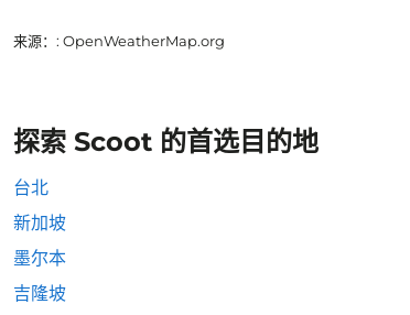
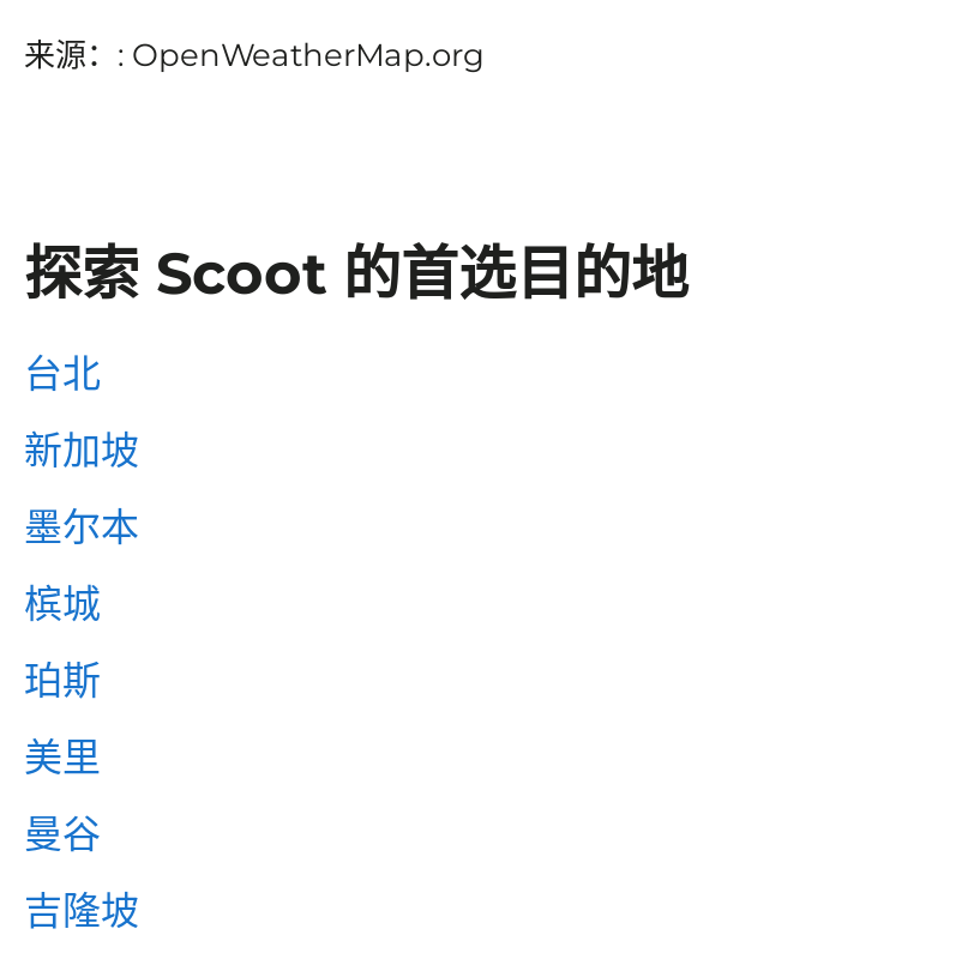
none -> [24,581,101,857] 槟城 | 珀斯 | 美里 | 曼谷

